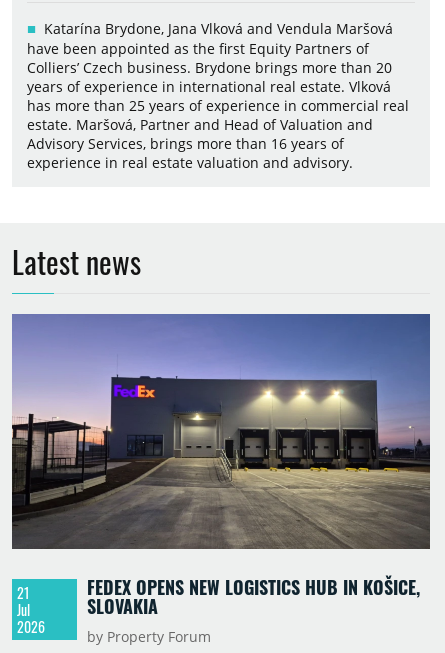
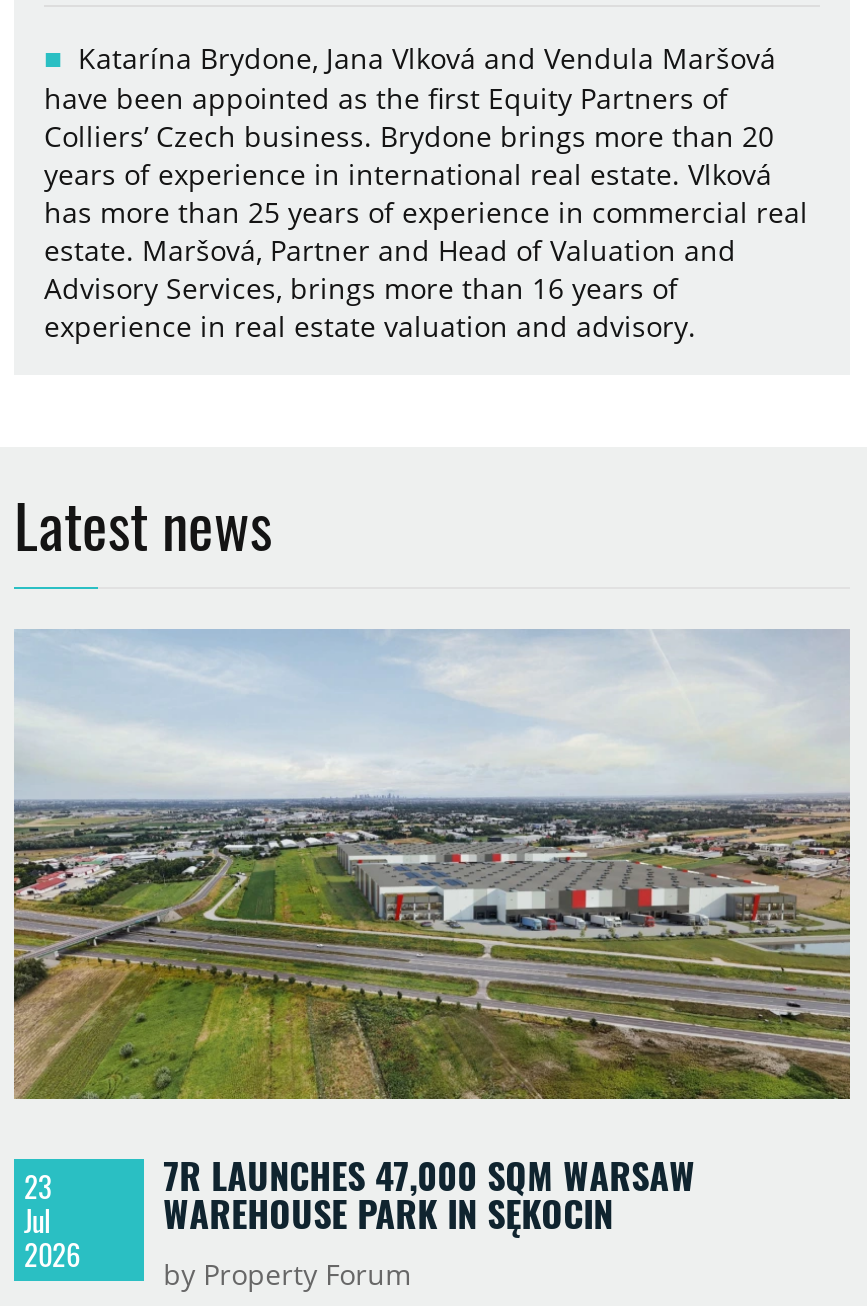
[11,314,431,619] [image] | FEDEX OPENS NEW LOGISTICS HUB IN KOŠICE, | SLOVAKIA -> [12,629,852,1239] [image] | 7R LAUNCHES 47,000 SQM WARSAW | WAREHOUSE PARK IN SĘKOCIN
[17,582,30,603] 21 -> [24,1165,52,1207] 23

